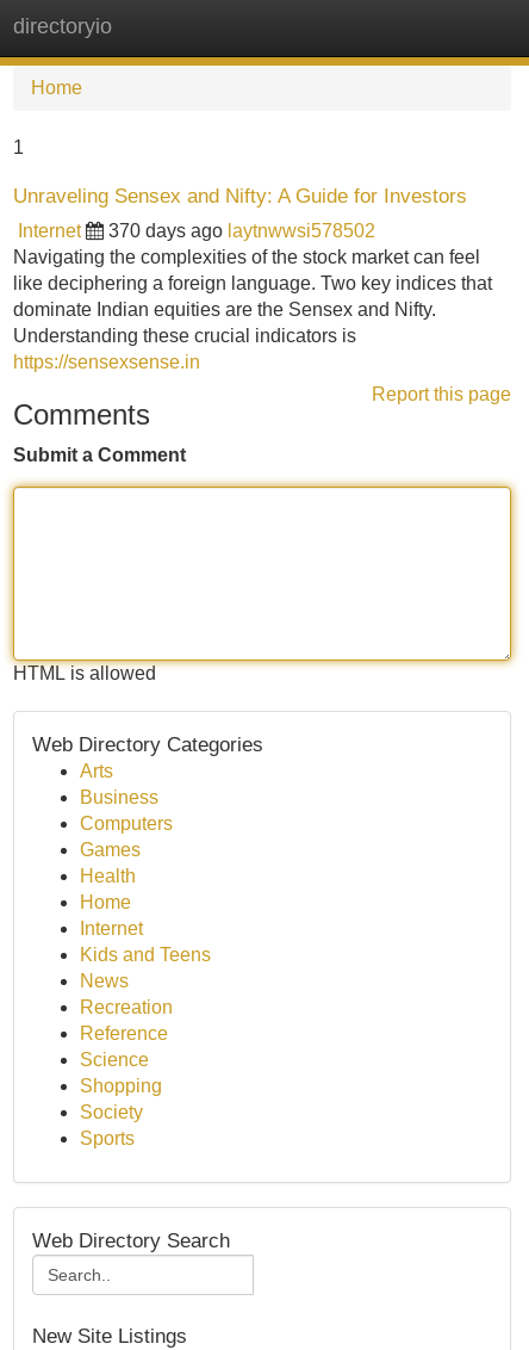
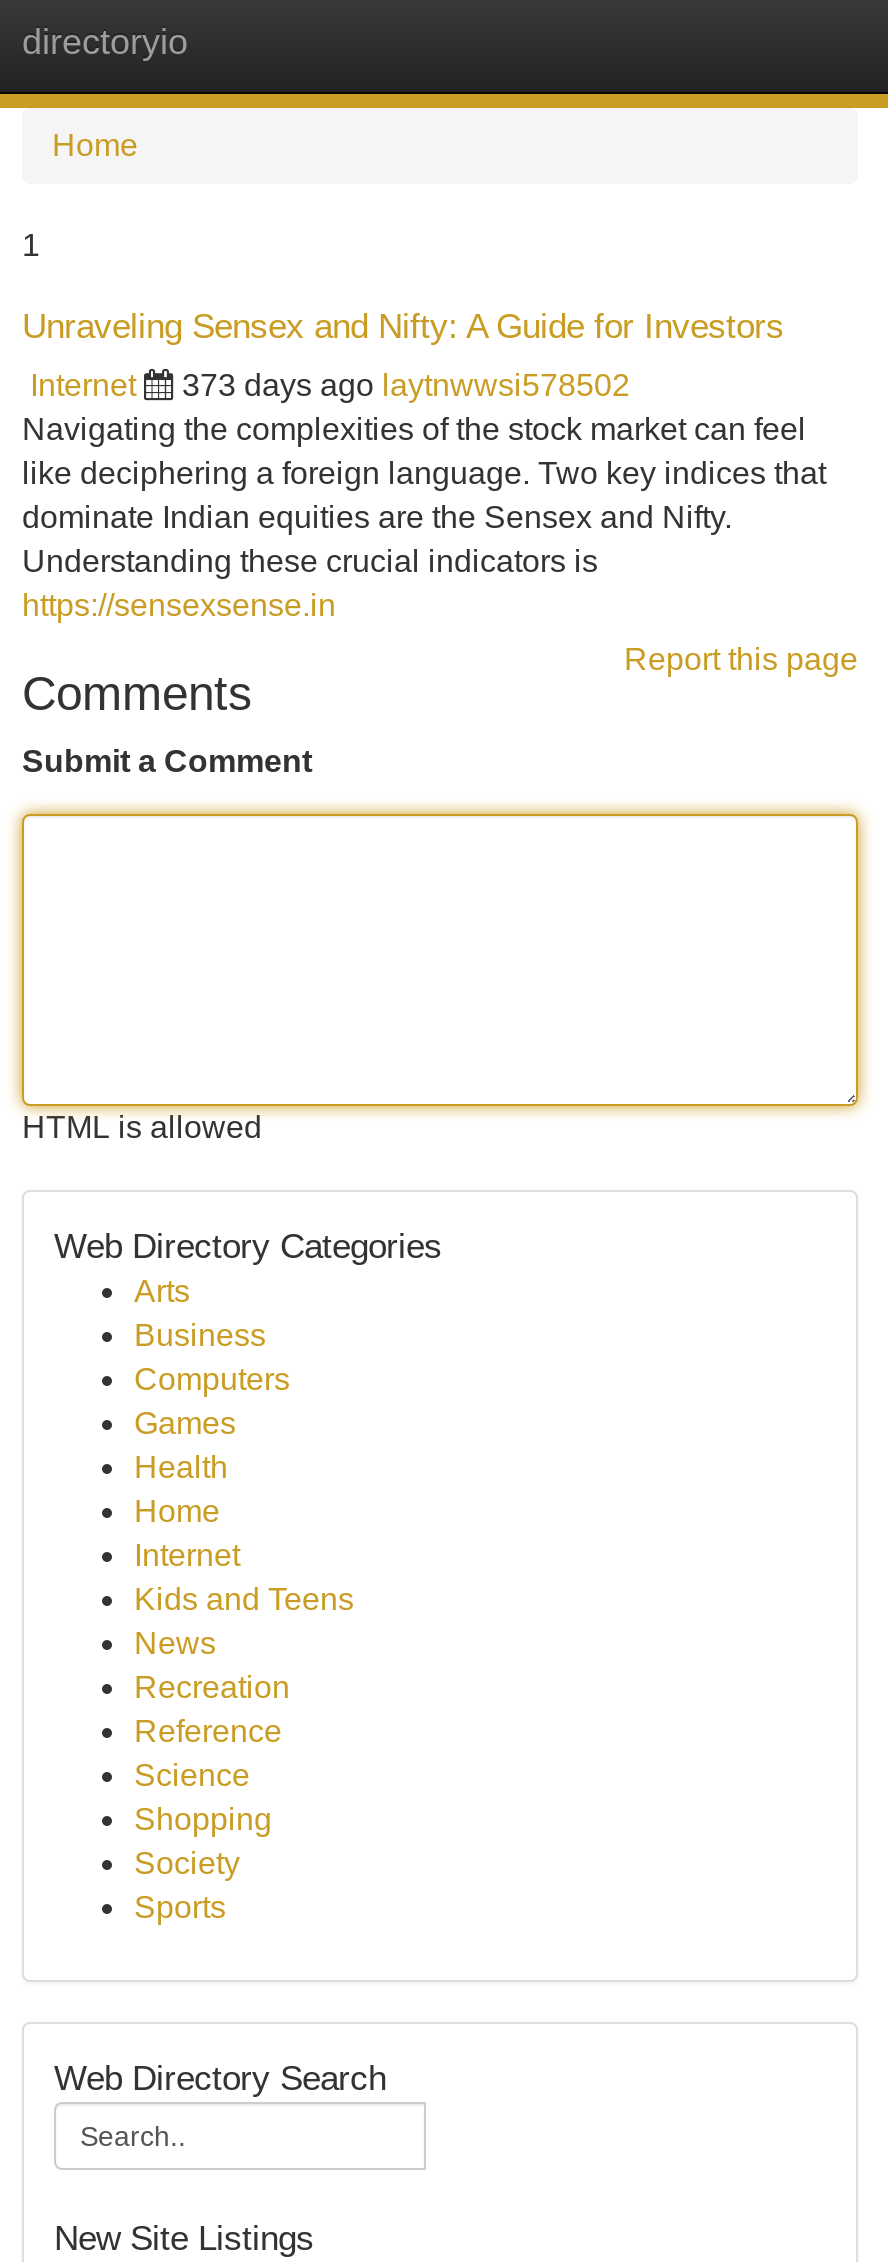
[108,221,375,241] 370 days ago laytnwwsi578502 -> [182,368,630,402] 373 days ago laytnwwsi578502

